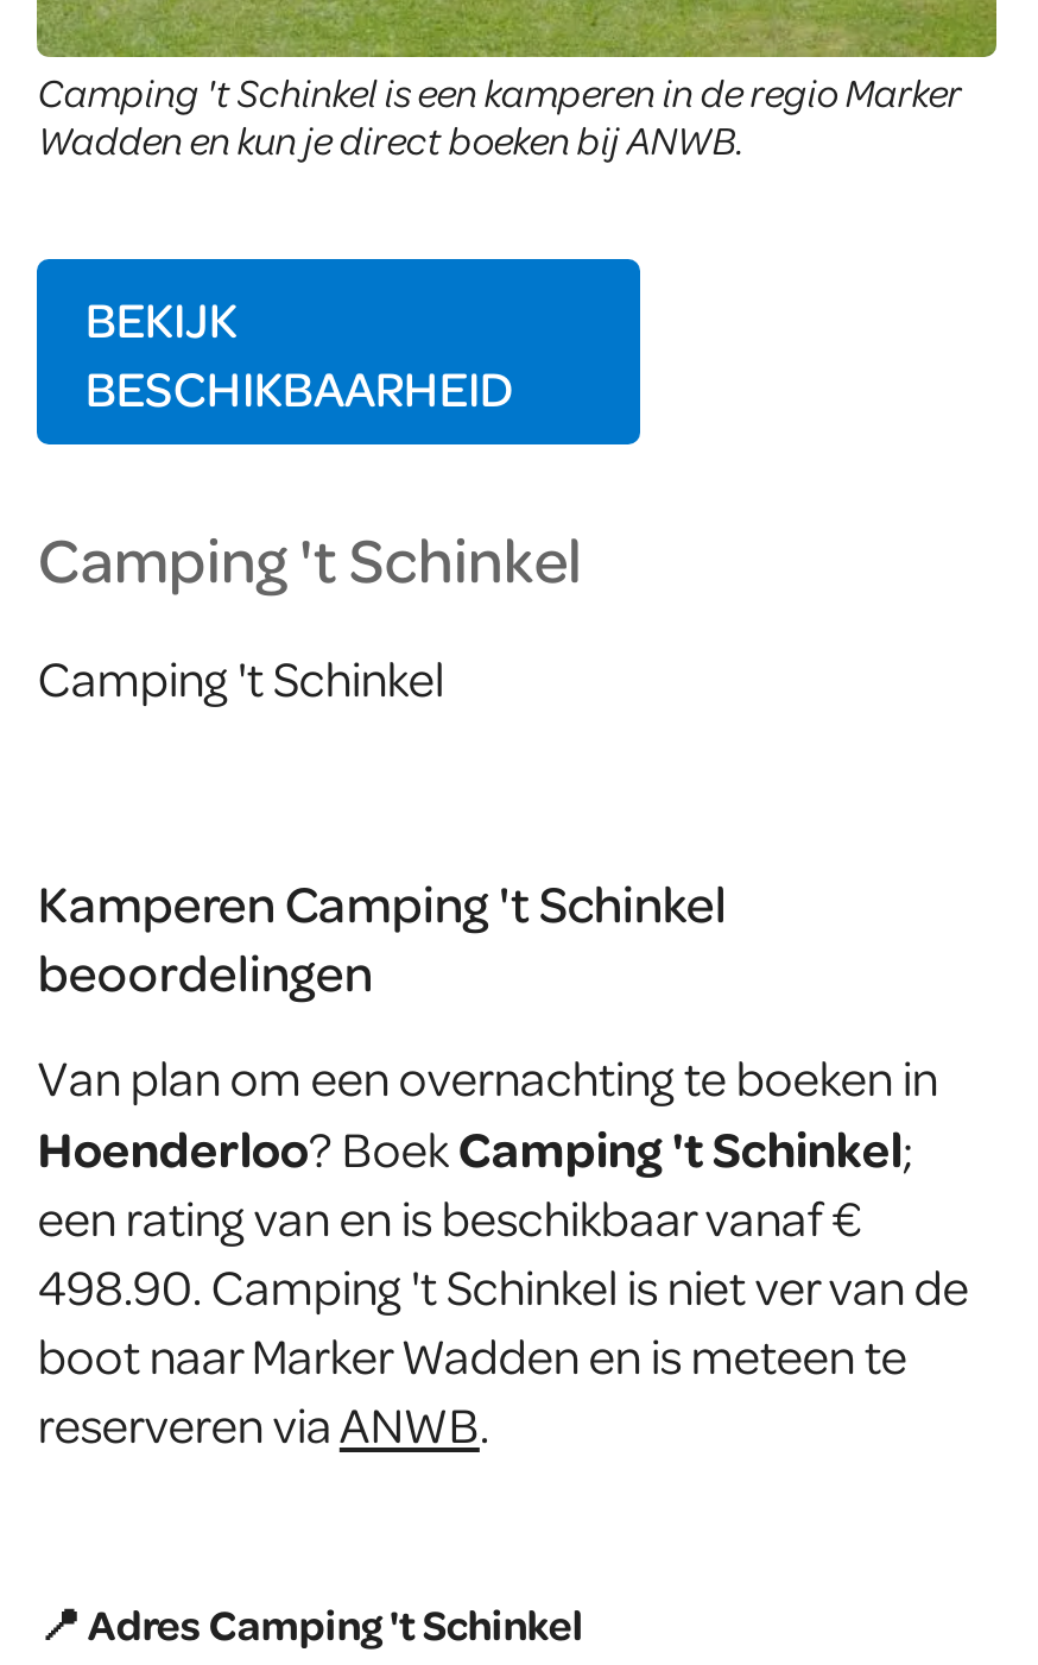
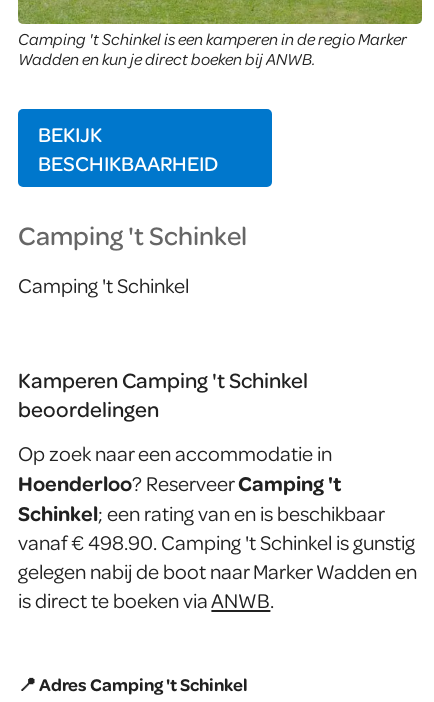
[38,1047,969,1456] Van plan om een overnachting te boeken in | Hoenderloo? Boek Camping 't Schinkel; | een rating van en is beschikbaar vanaf € | 498.90. Camping 't Schinkel is niet ver van de | boot naar Marker Wadden en is meteen te | reserveren via ANWB. -> [18,440,417,613] Op zoek naar een accommodatie in | Hoenderloo? Reserveer Camping 't | Schinkel; een rating van en is beschikbaar | vanaf € 498.90. Camping 't Schinkel is gunstig | gelegen nabij de boot naar Marker Wadden en | is direct te boeken via ANWB.

